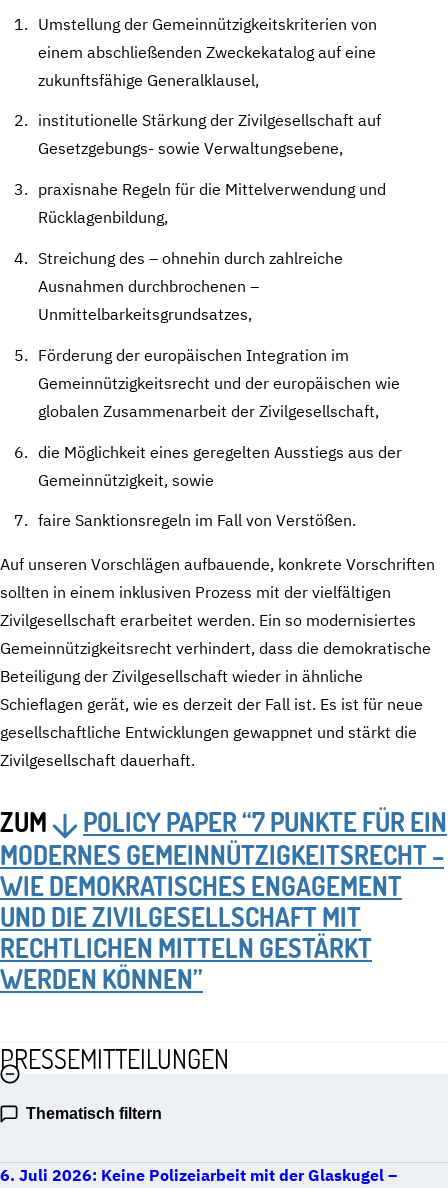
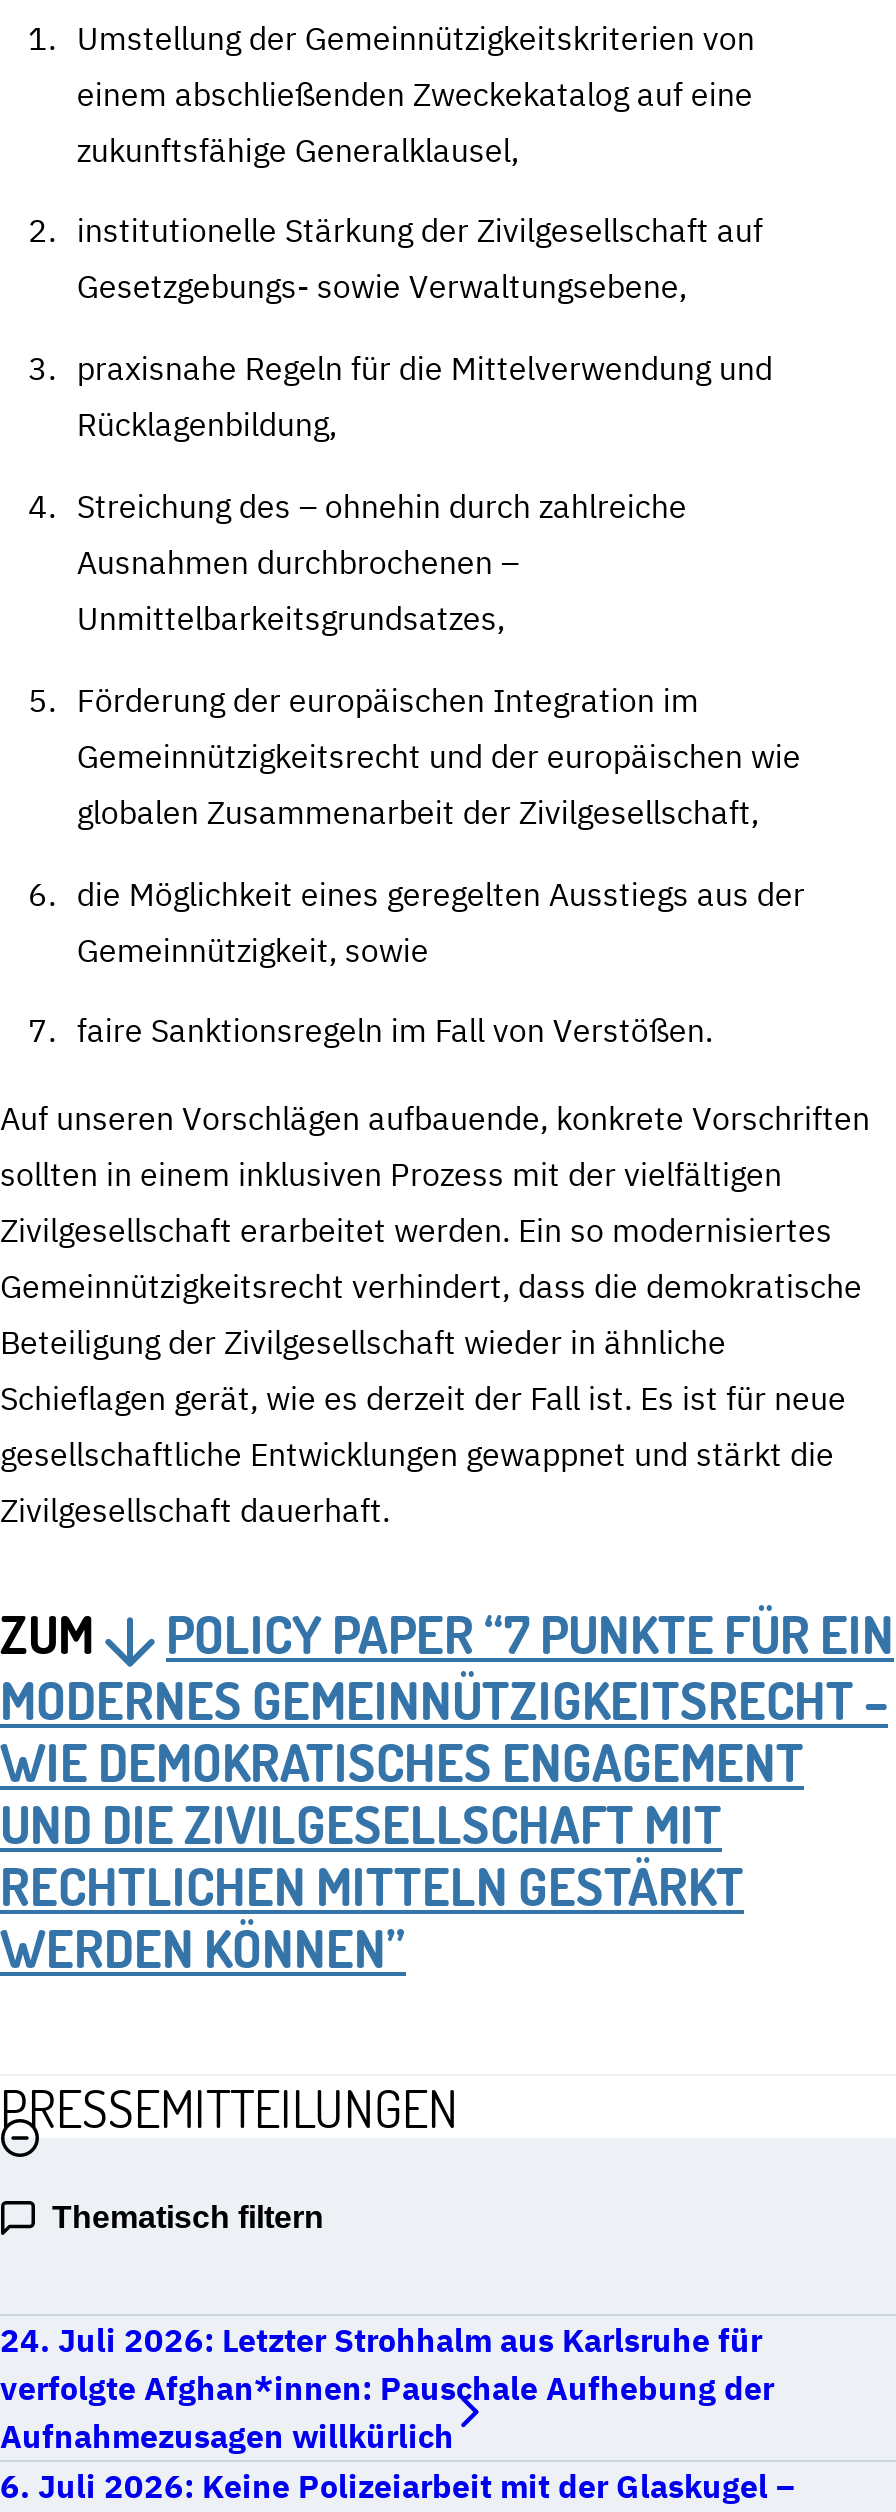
none -> [0,2321,774,2457] 24. Juli 2026: Letzter Strohhalm aus Karlsruhe für | verfolgte Afghan*innen: Pauschale Aufhebung der | Aufnahmezusagen willkürlich

